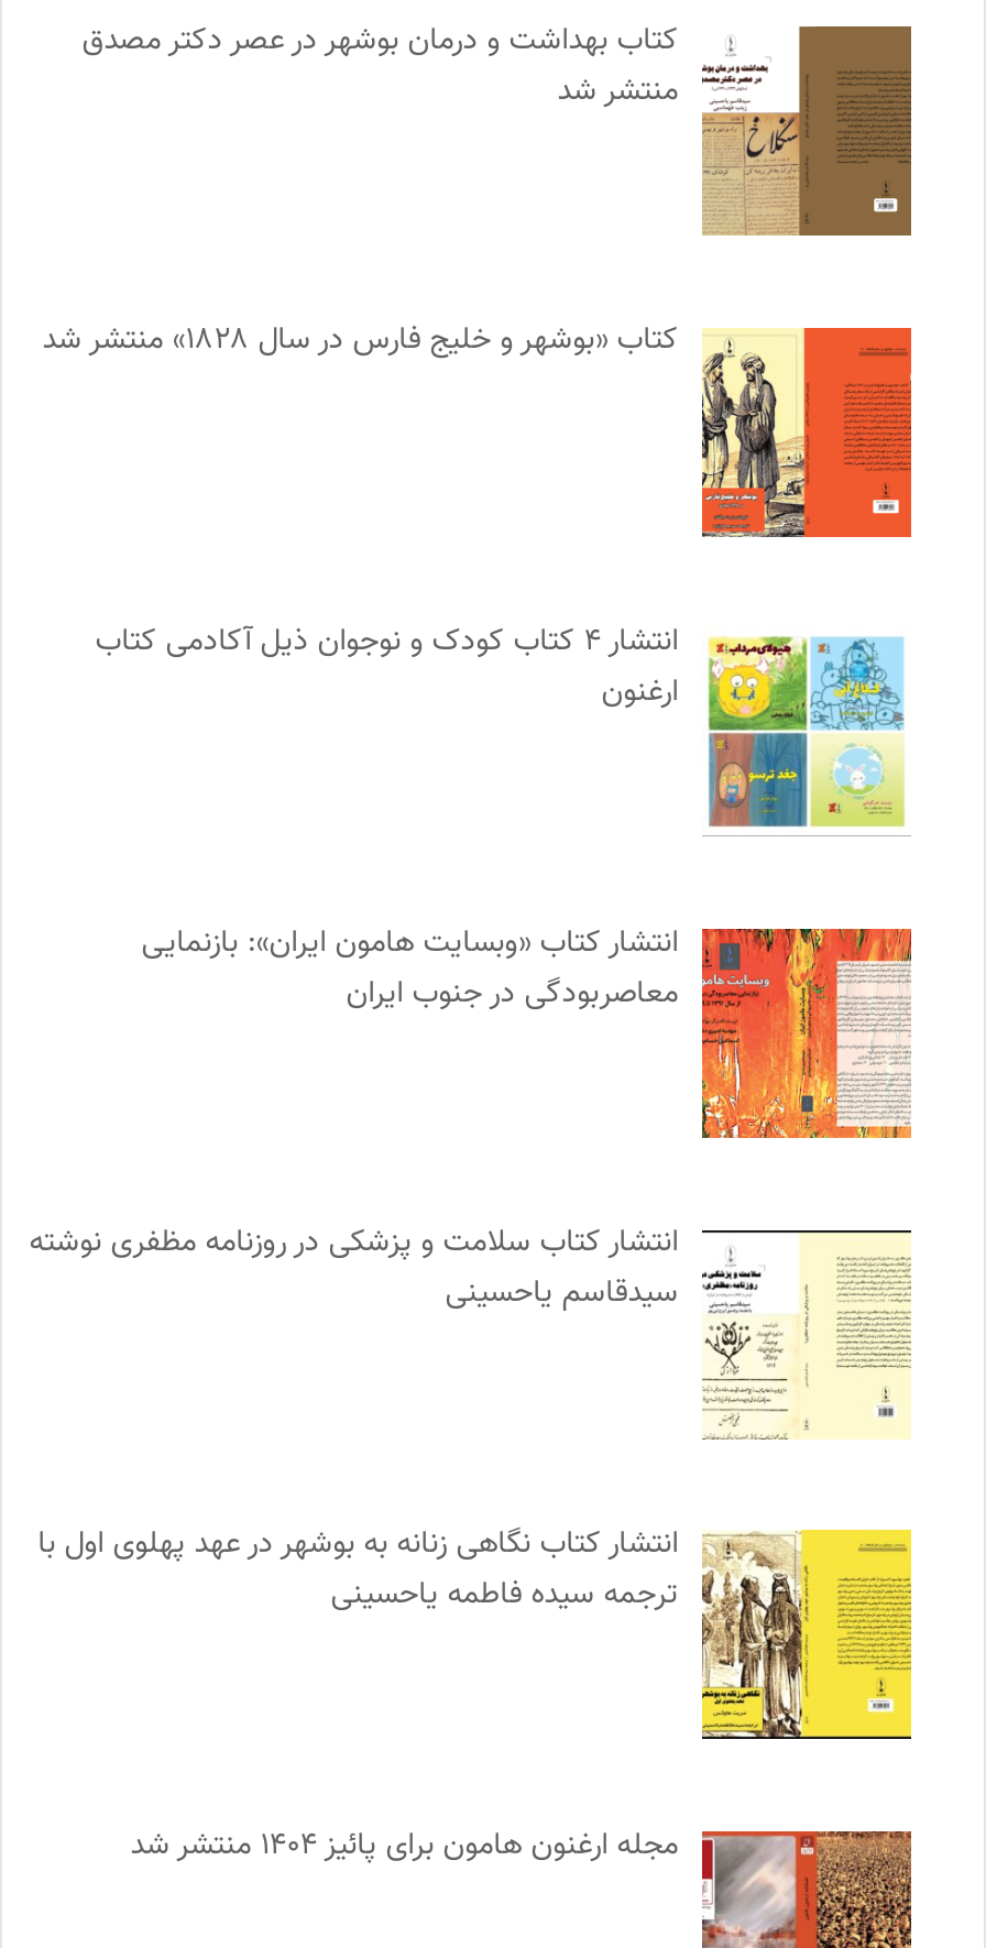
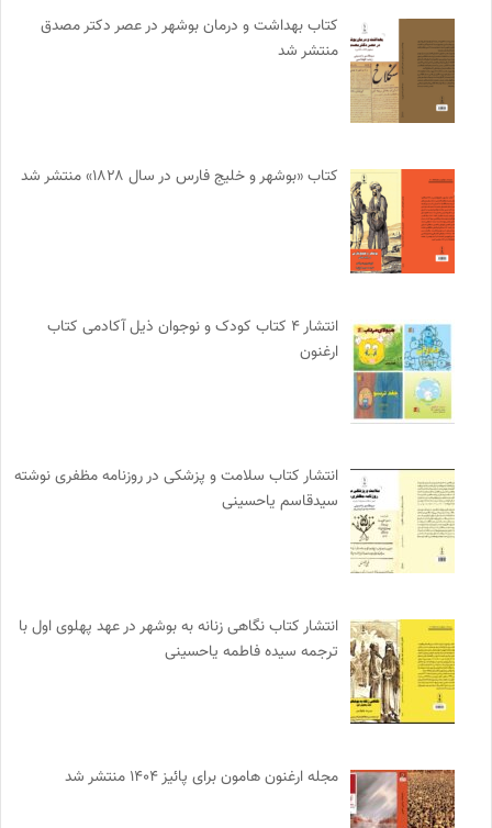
[141,919,913,1141] [image] | انتشار کتاب «وبسایت هامون ایران»: بازنمایی | معاصربودگی در جنوب ایران -> none

